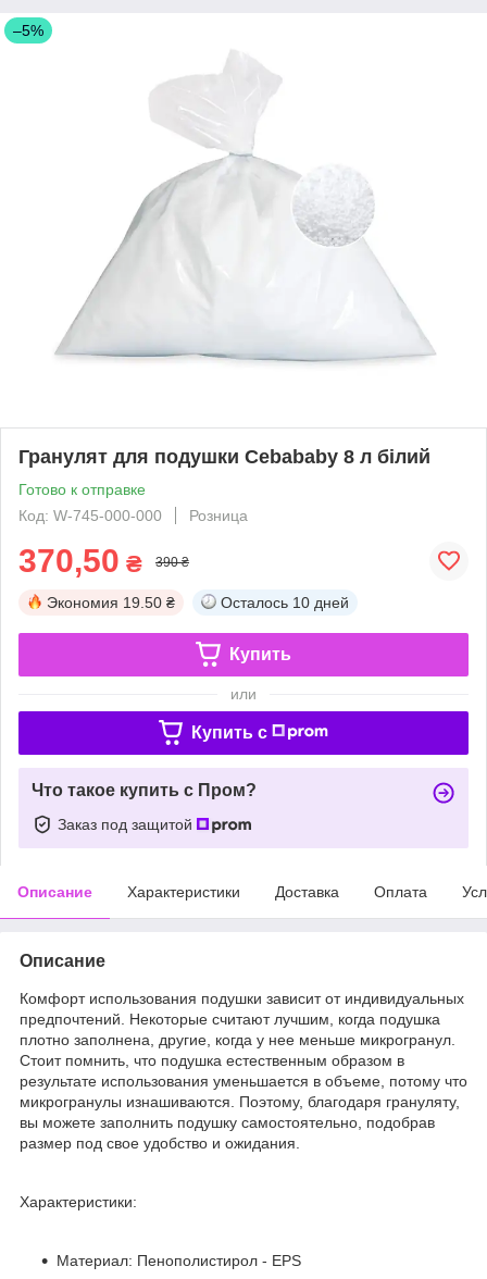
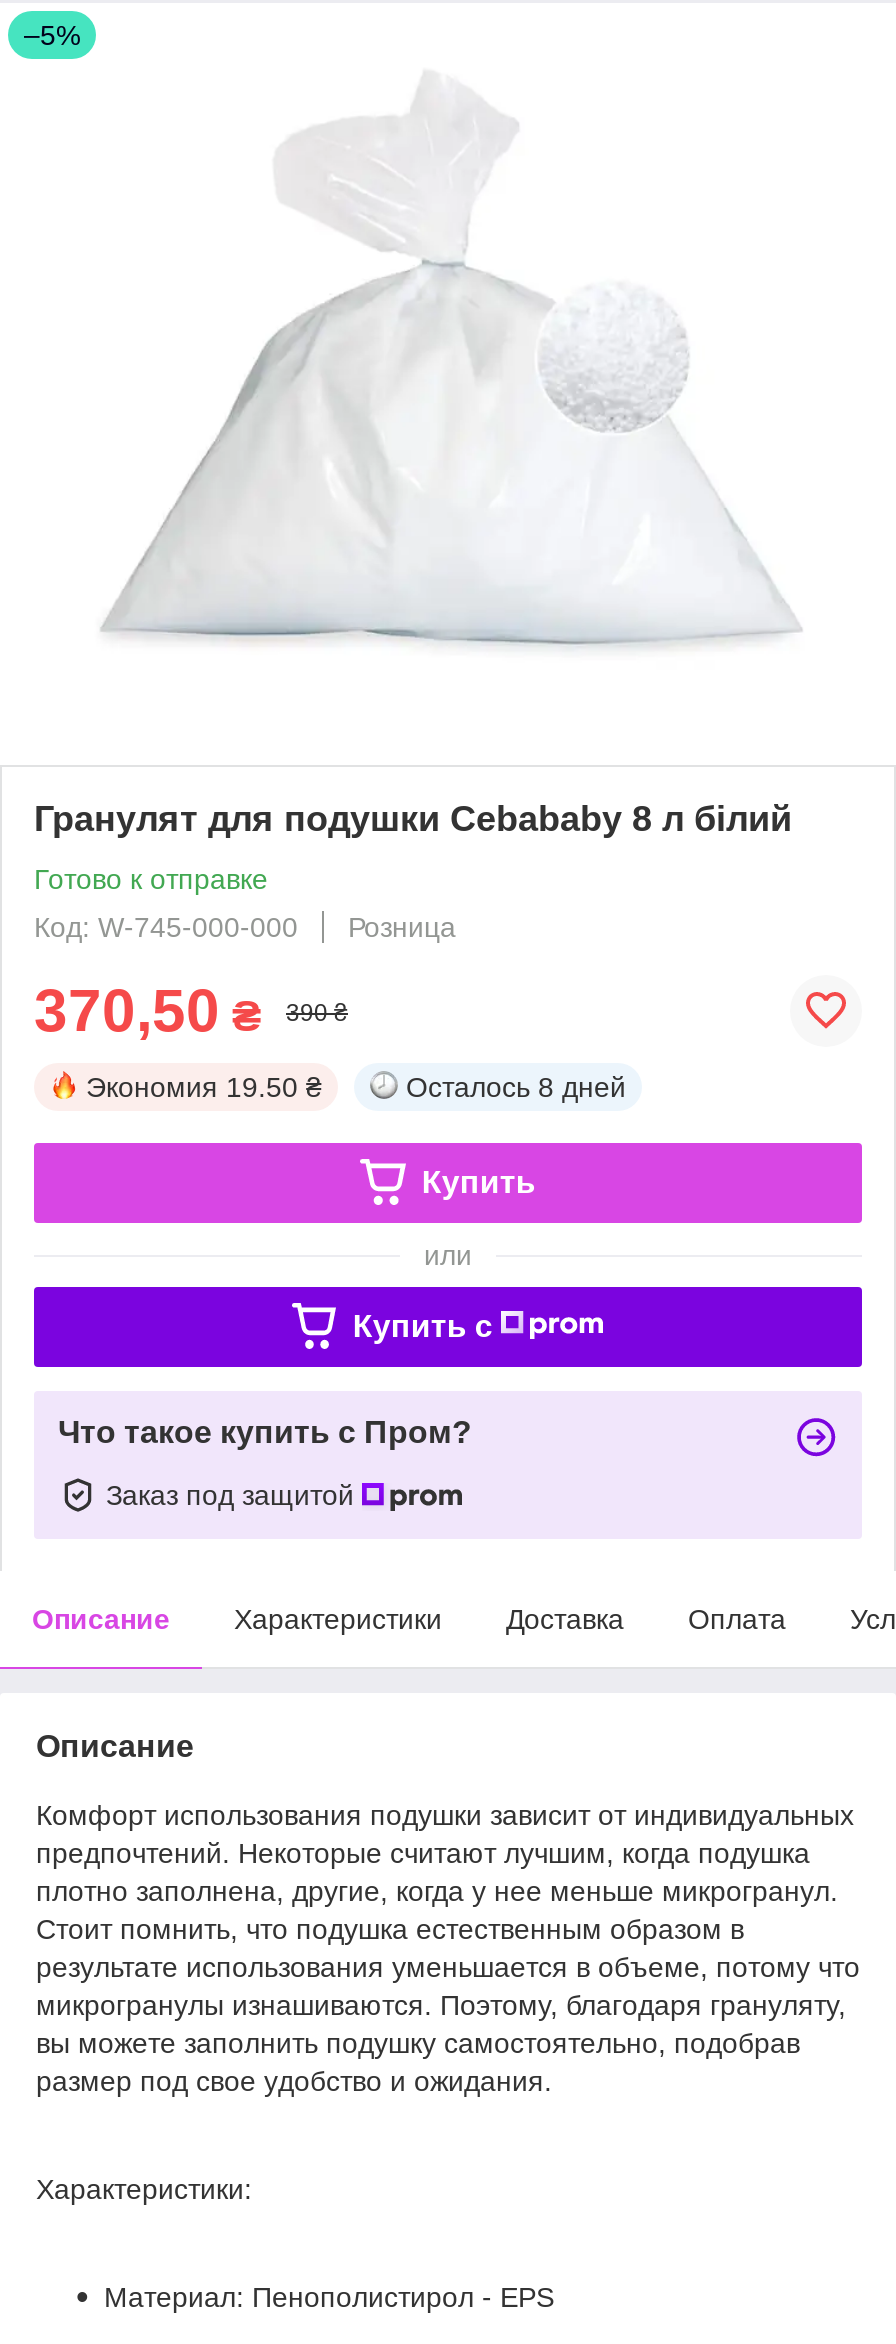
[221,594,349,611] Осталось 10 дней -> [406,1071,626,1103] Осталось 8 дней

